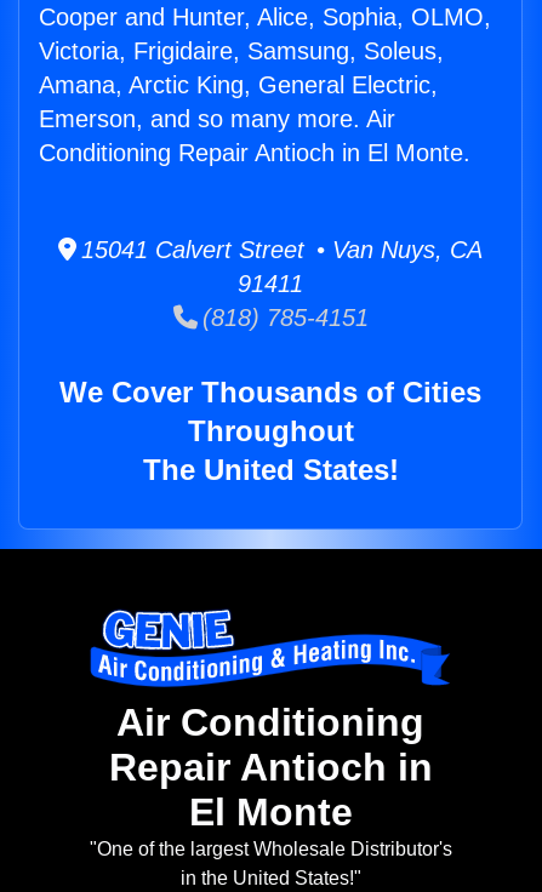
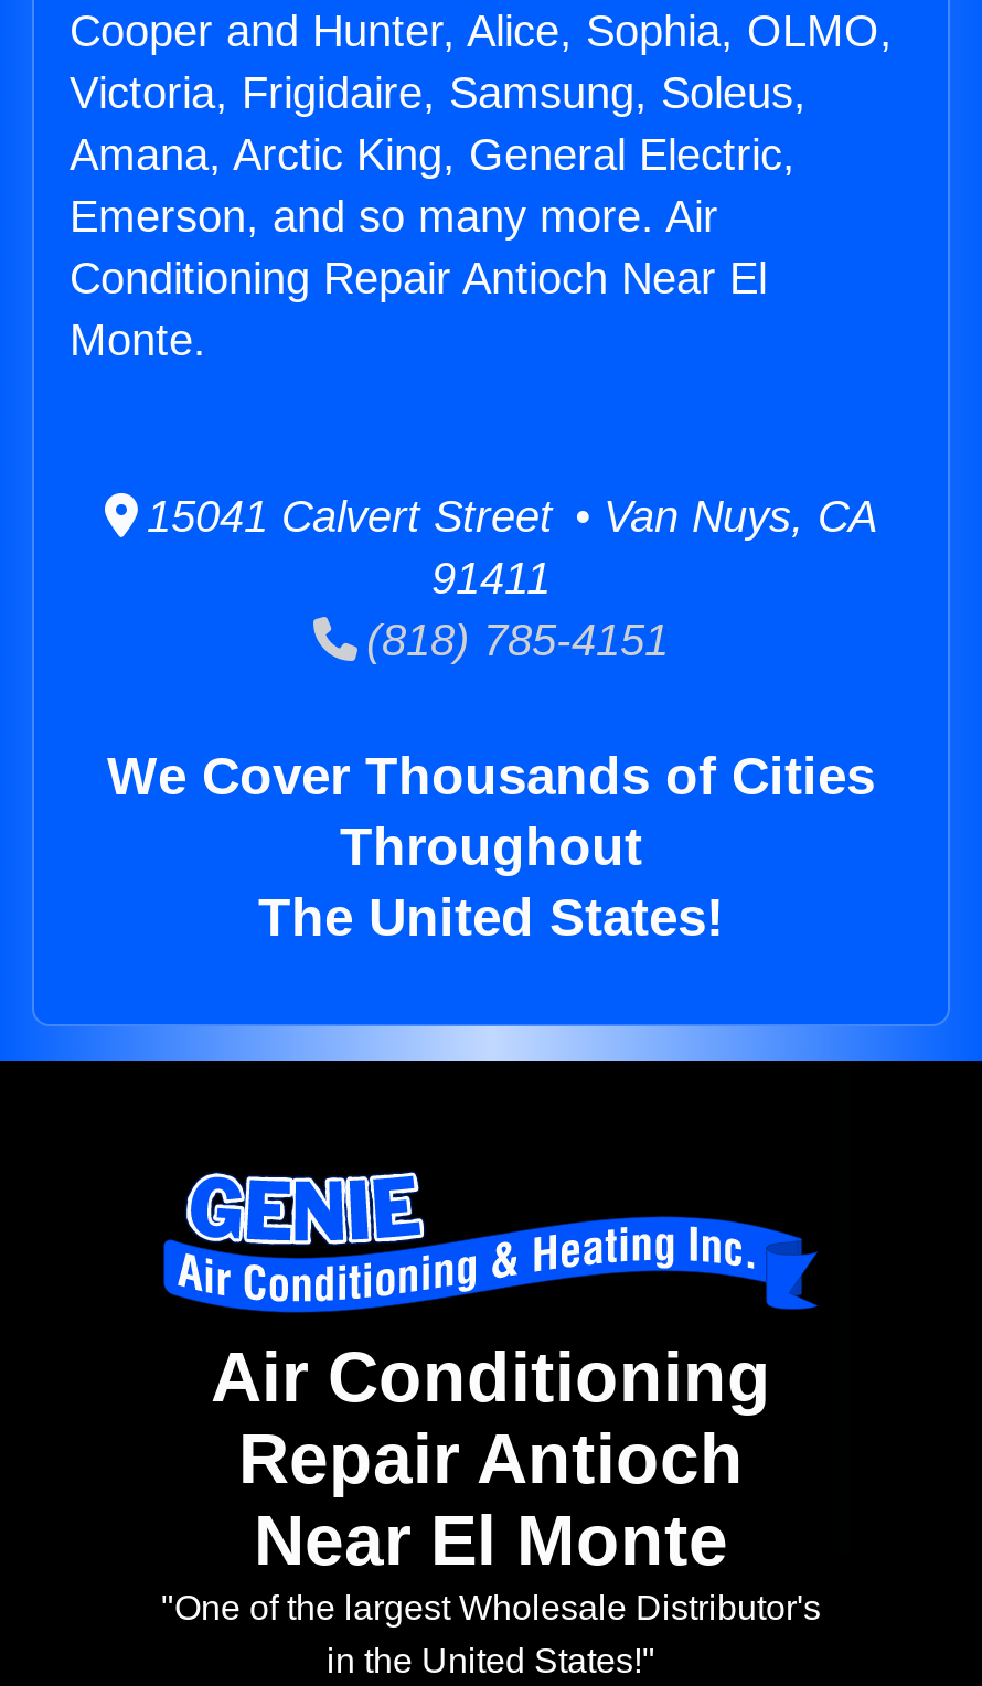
[39,139,470,166] Conditioning Repair Antioch in El Monte. -> [70,254,767,364] Conditioning Repair Antioch Near El | Monte.
[109,746,432,834] Repair Antioch in | El Monte -> [238,1420,744,1581] Repair Antioch | Near El Monte

